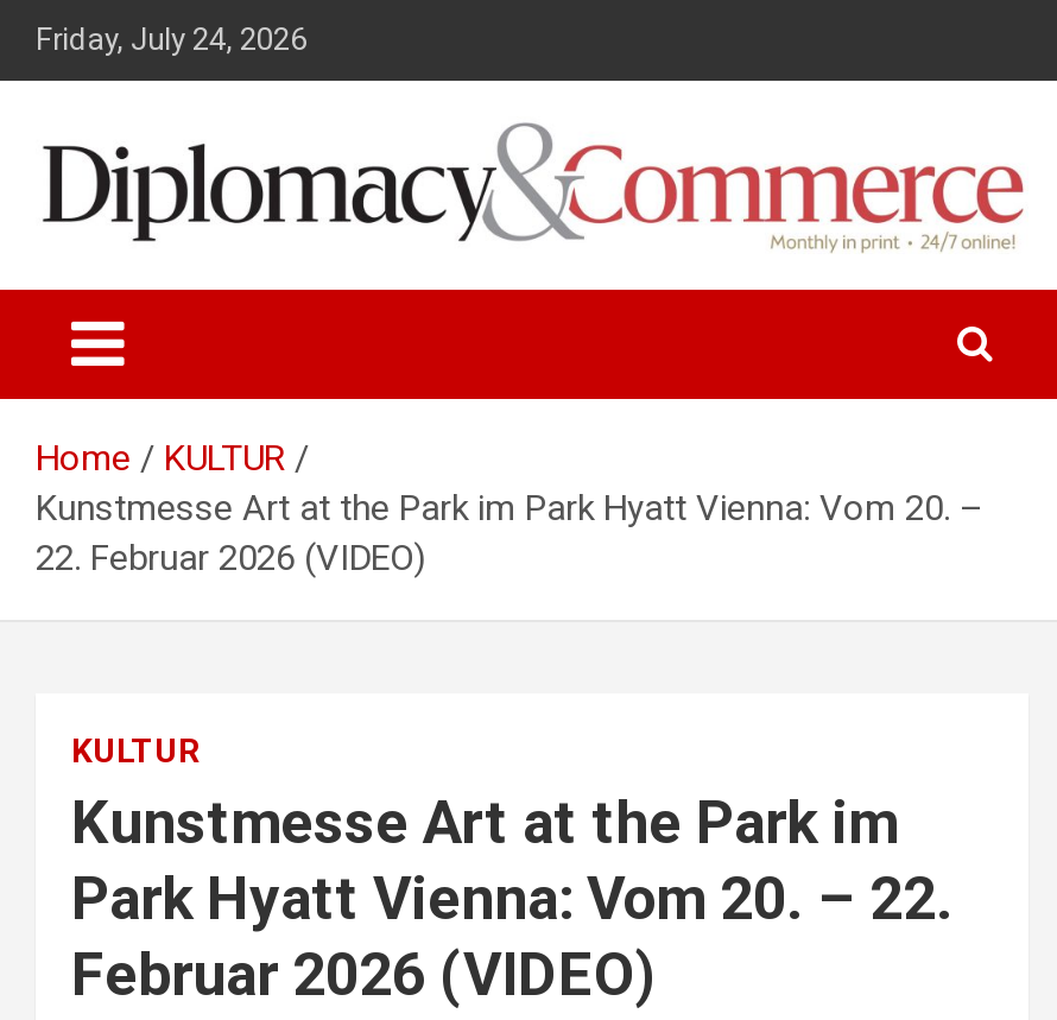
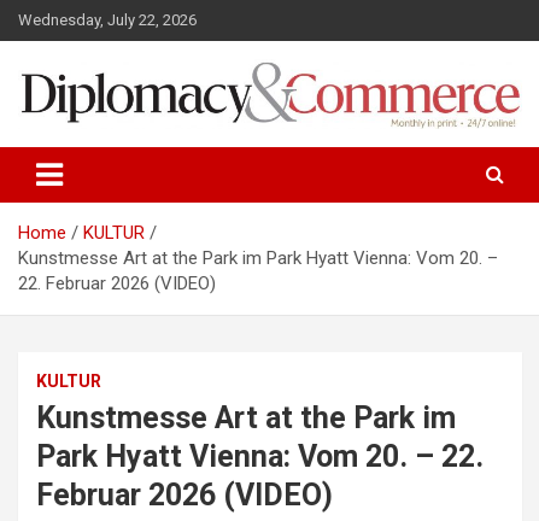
[36,21,306,57] Friday, July 24, 2026 -> [18,11,197,29] Wednesday, July 22, 2026

